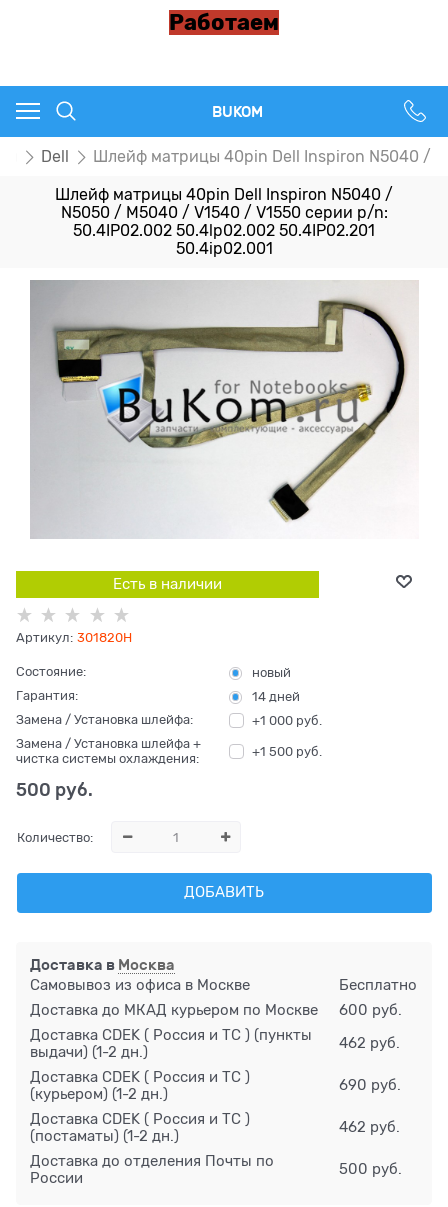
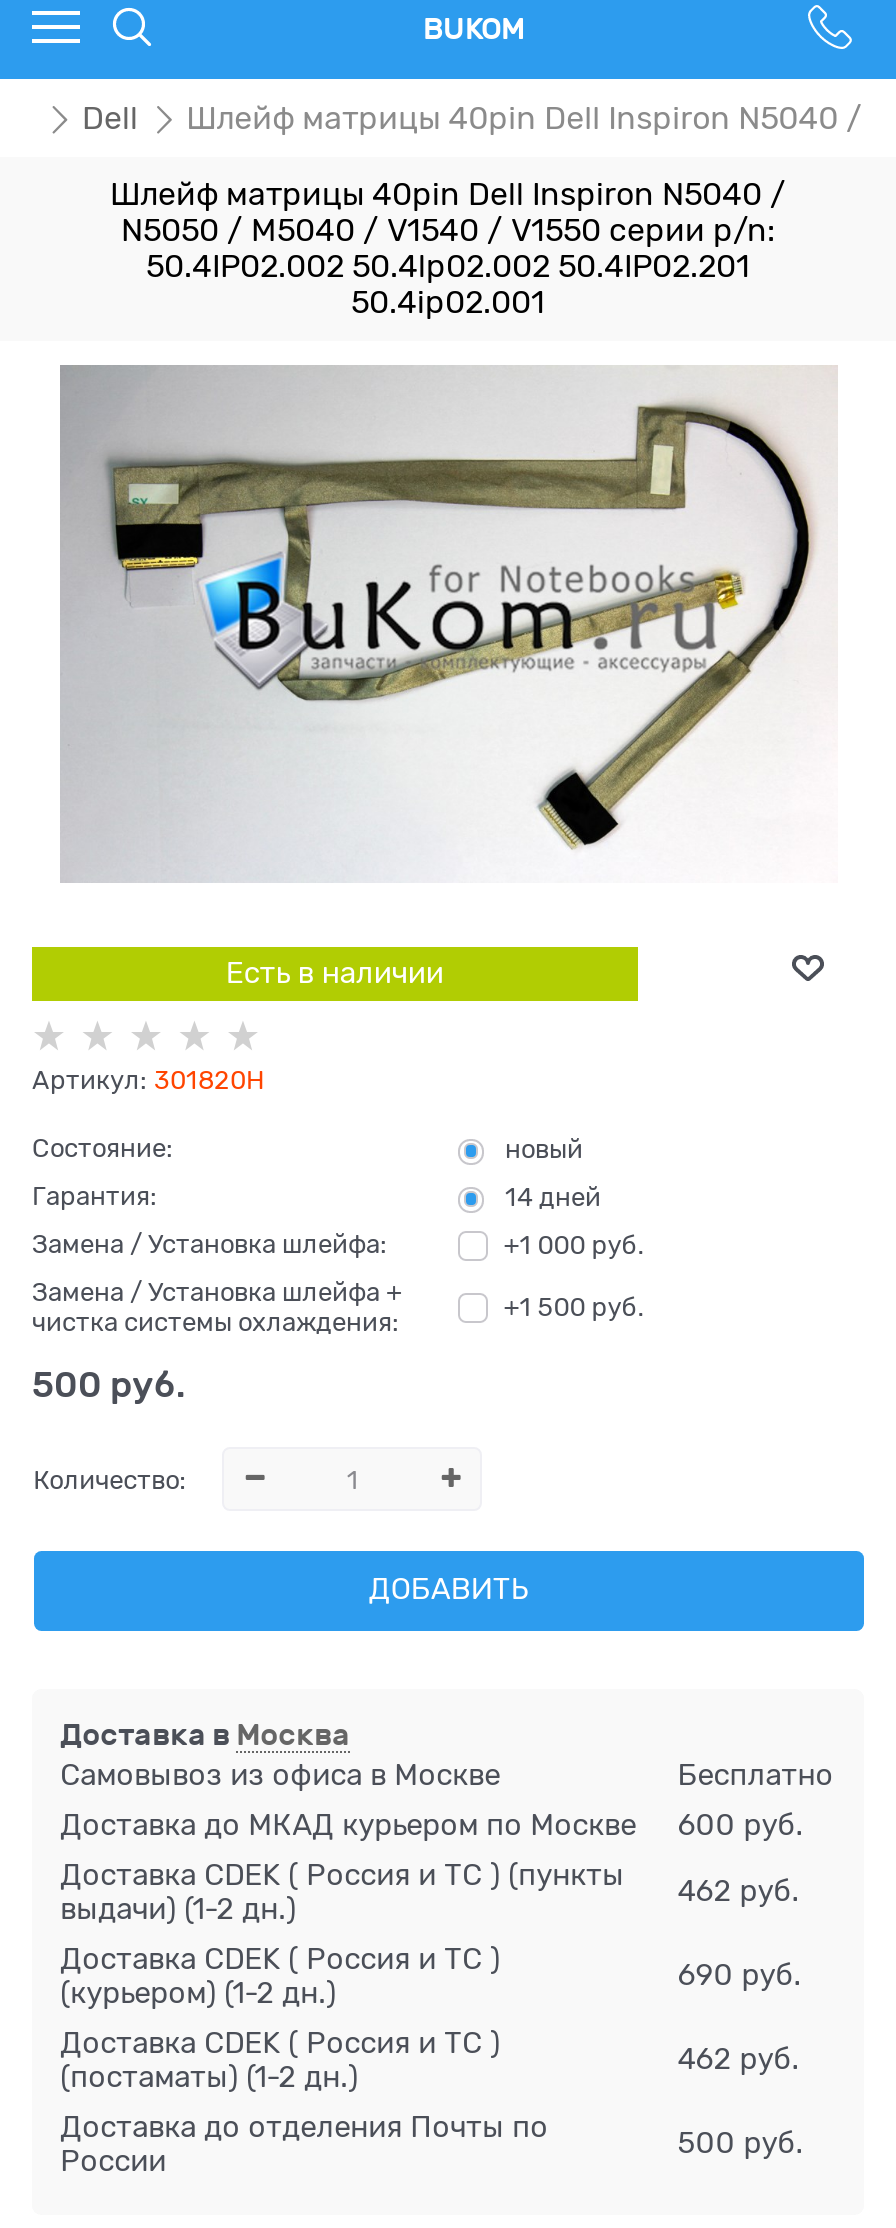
[169,10,279,35] Работаем -> none

